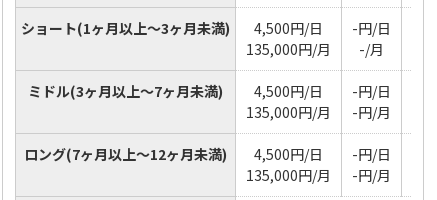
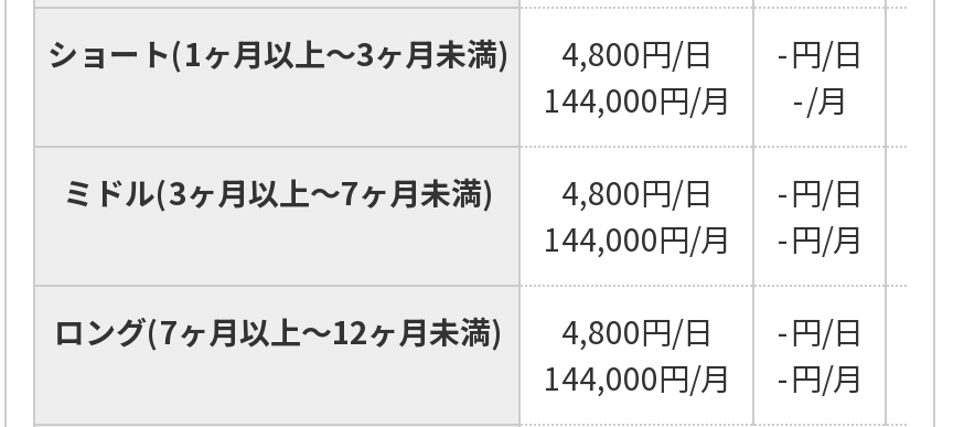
[254,18,323,38] 4,500円/日 -> [561,30,713,74] 4,800円/日
[246,39,384,59] 135,000円/月 -/月 -> [544,77,848,121] 144,000円/月 -/月
[254,81,323,101] 4,500円/日 -> [561,169,713,213] 4,800円/日
[246,102,391,122] 135,000円/月 -円/月 -> [544,216,863,260] 144,000円/月 -円/月
[254,144,323,164] 4,500円/日 -> [561,308,713,352] 4,800円/日
[246,165,391,185] 135,000円/月 -円/月 -> [544,355,863,399] 144,000円/月 -円/月

